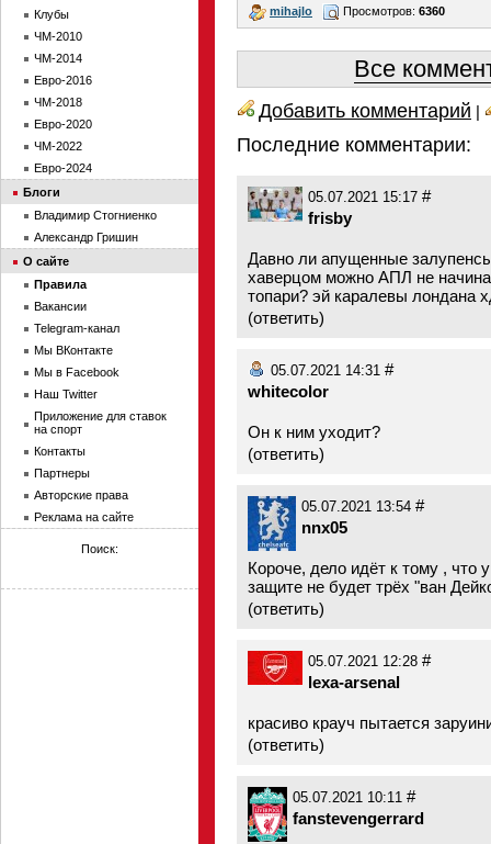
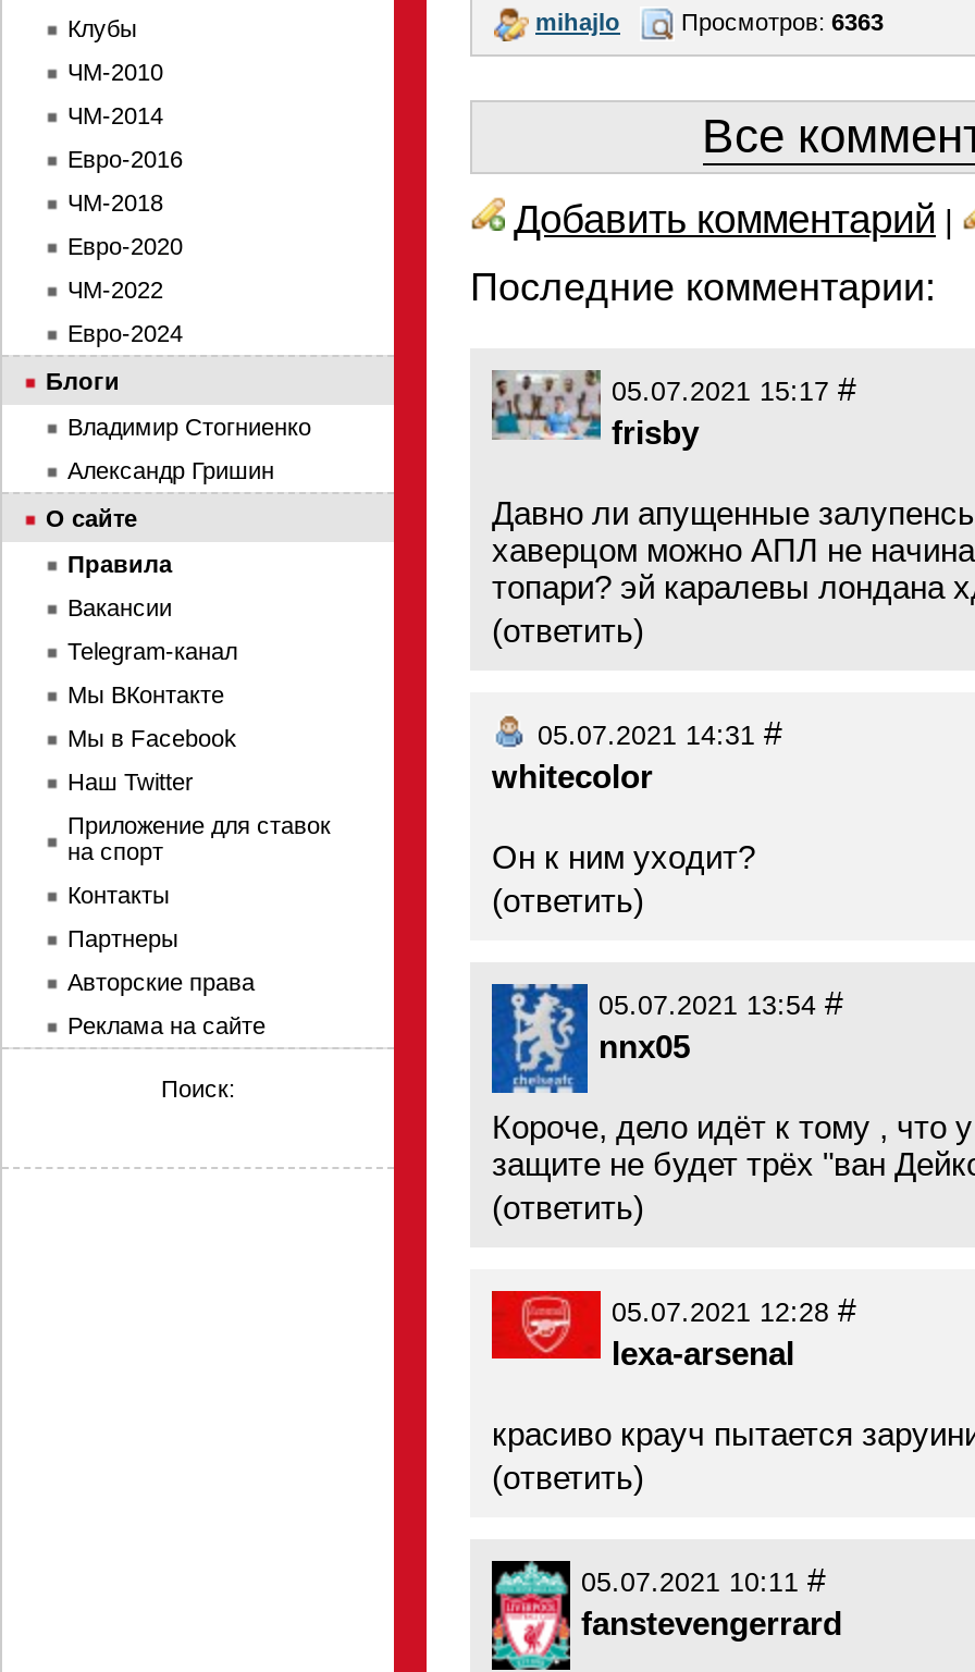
[340,4,445,18] Просмотров: 6360 -> [675,9,884,35] Просмотров: 6363

